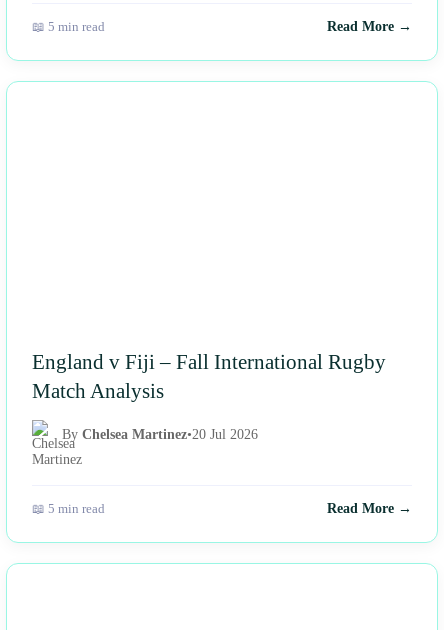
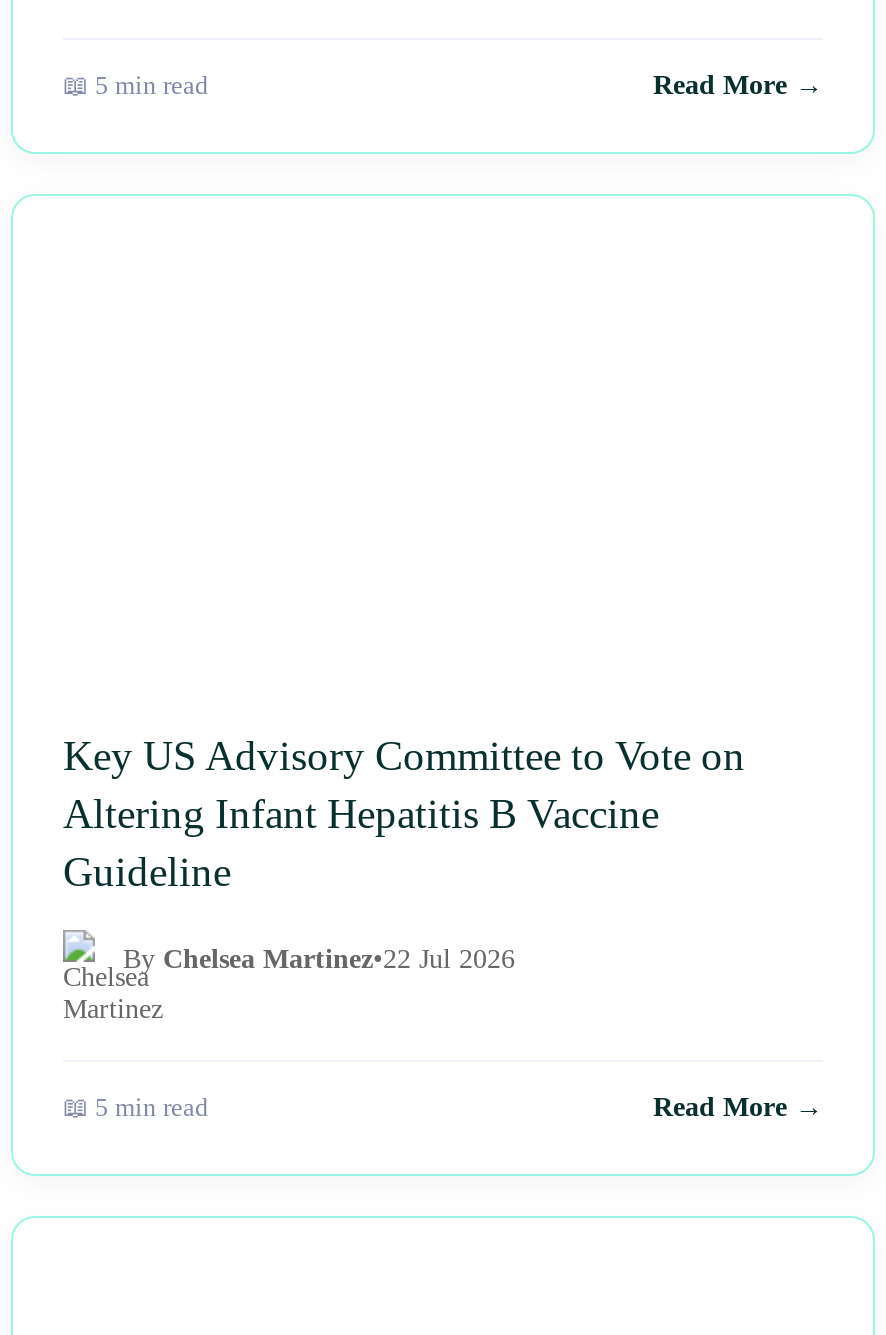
[32,350,386,402] England v Fiji – Fall International Rugby | Match Analysis -> [63,733,745,895] Key US Advisory Committee to Vote on | Altering Infant Hepatitis B Vaccine | Guideline
[62,427,258,442] By Chelsea Martinez•20 Jul 2026 -> [123,945,515,975] By Chelsea Martinez•22 Jul 2026

